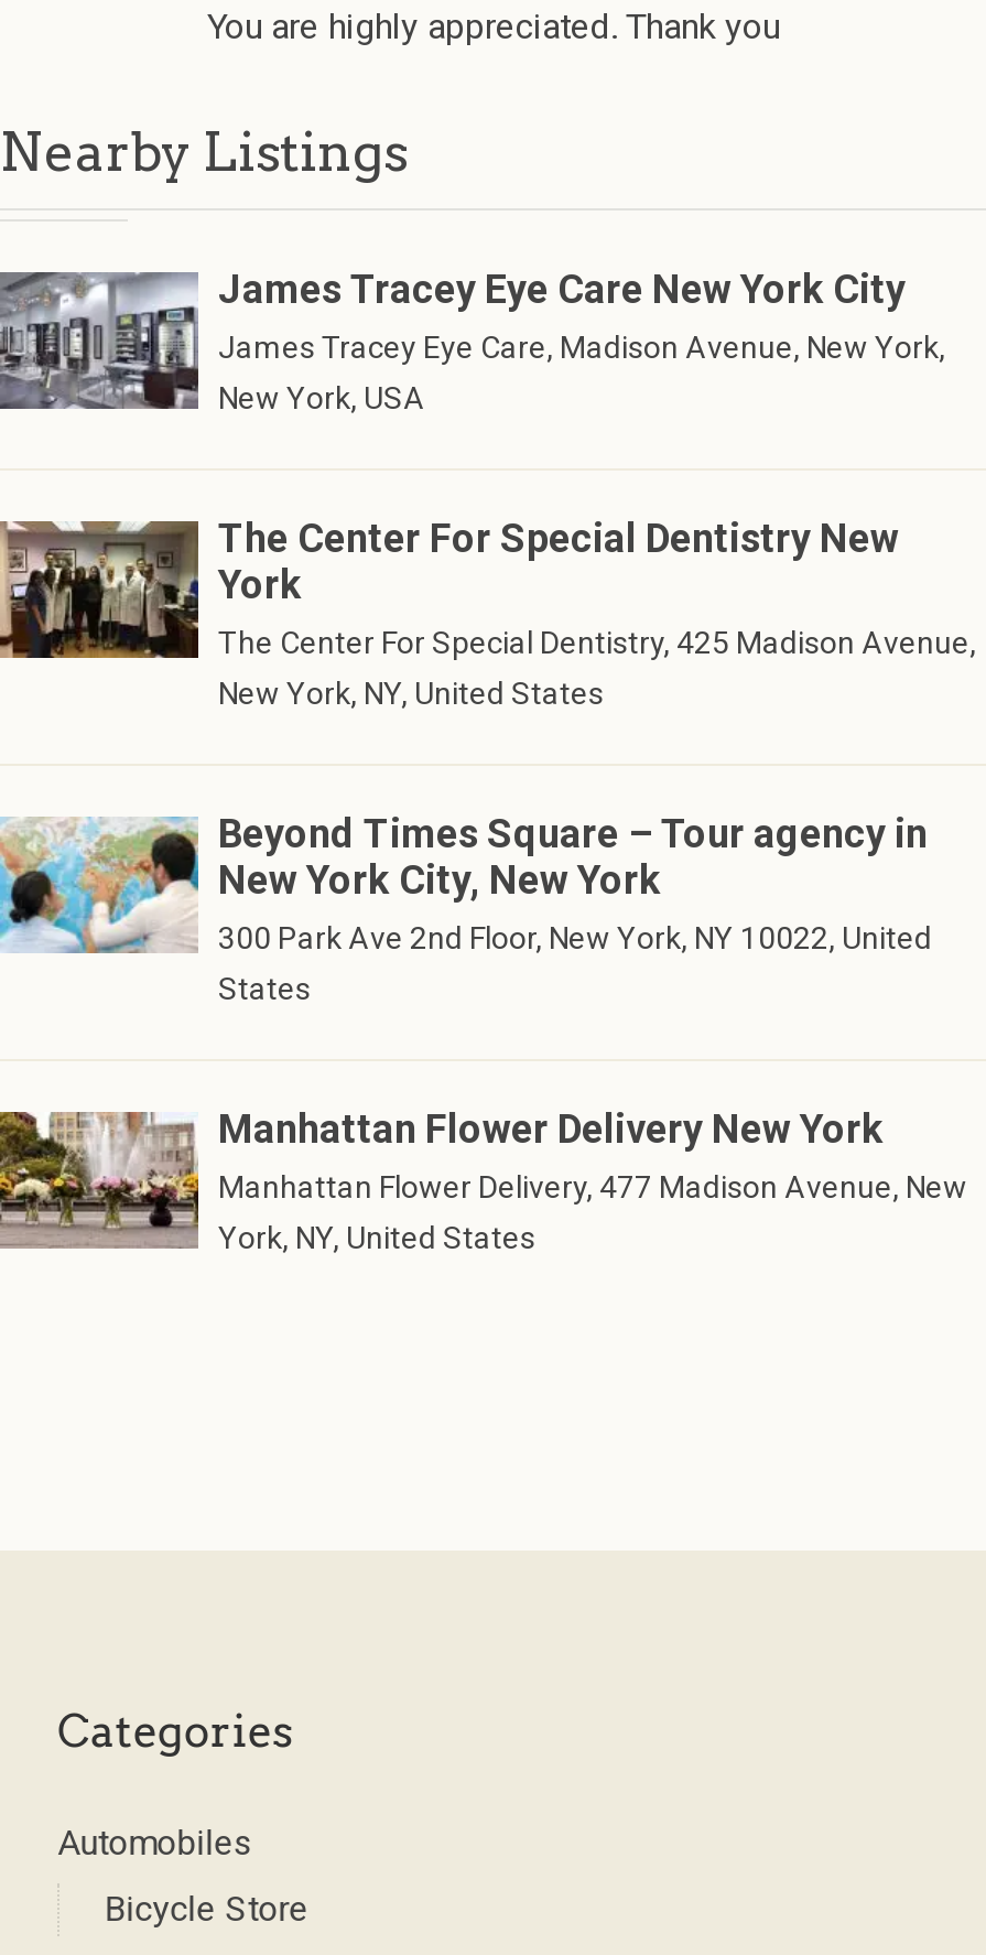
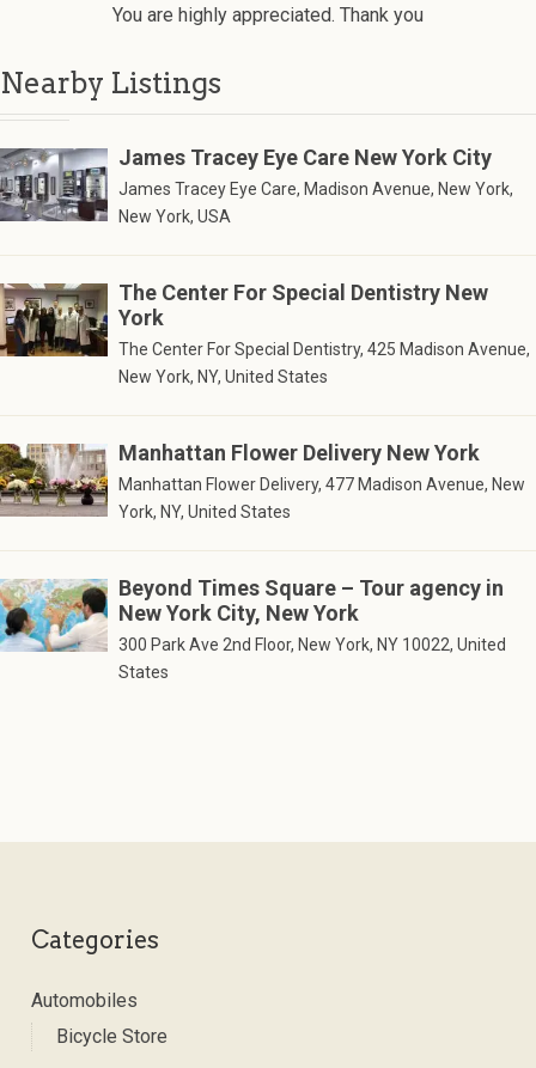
moved [0,811,932,1007] -> [0,575,506,682]: [image] | Beyond Times Square – Tour agency in | New York City, New York | 300 Park Ave 2nd Floor, New York, NY 10022, United | States
moved [7,1107,967,1257] -> [4,440,525,522]: [image] | Manhattan Flower Delivery New York | Manhattan Flower Delivery, 477 Madison Avenue, New | York, NY, United States

